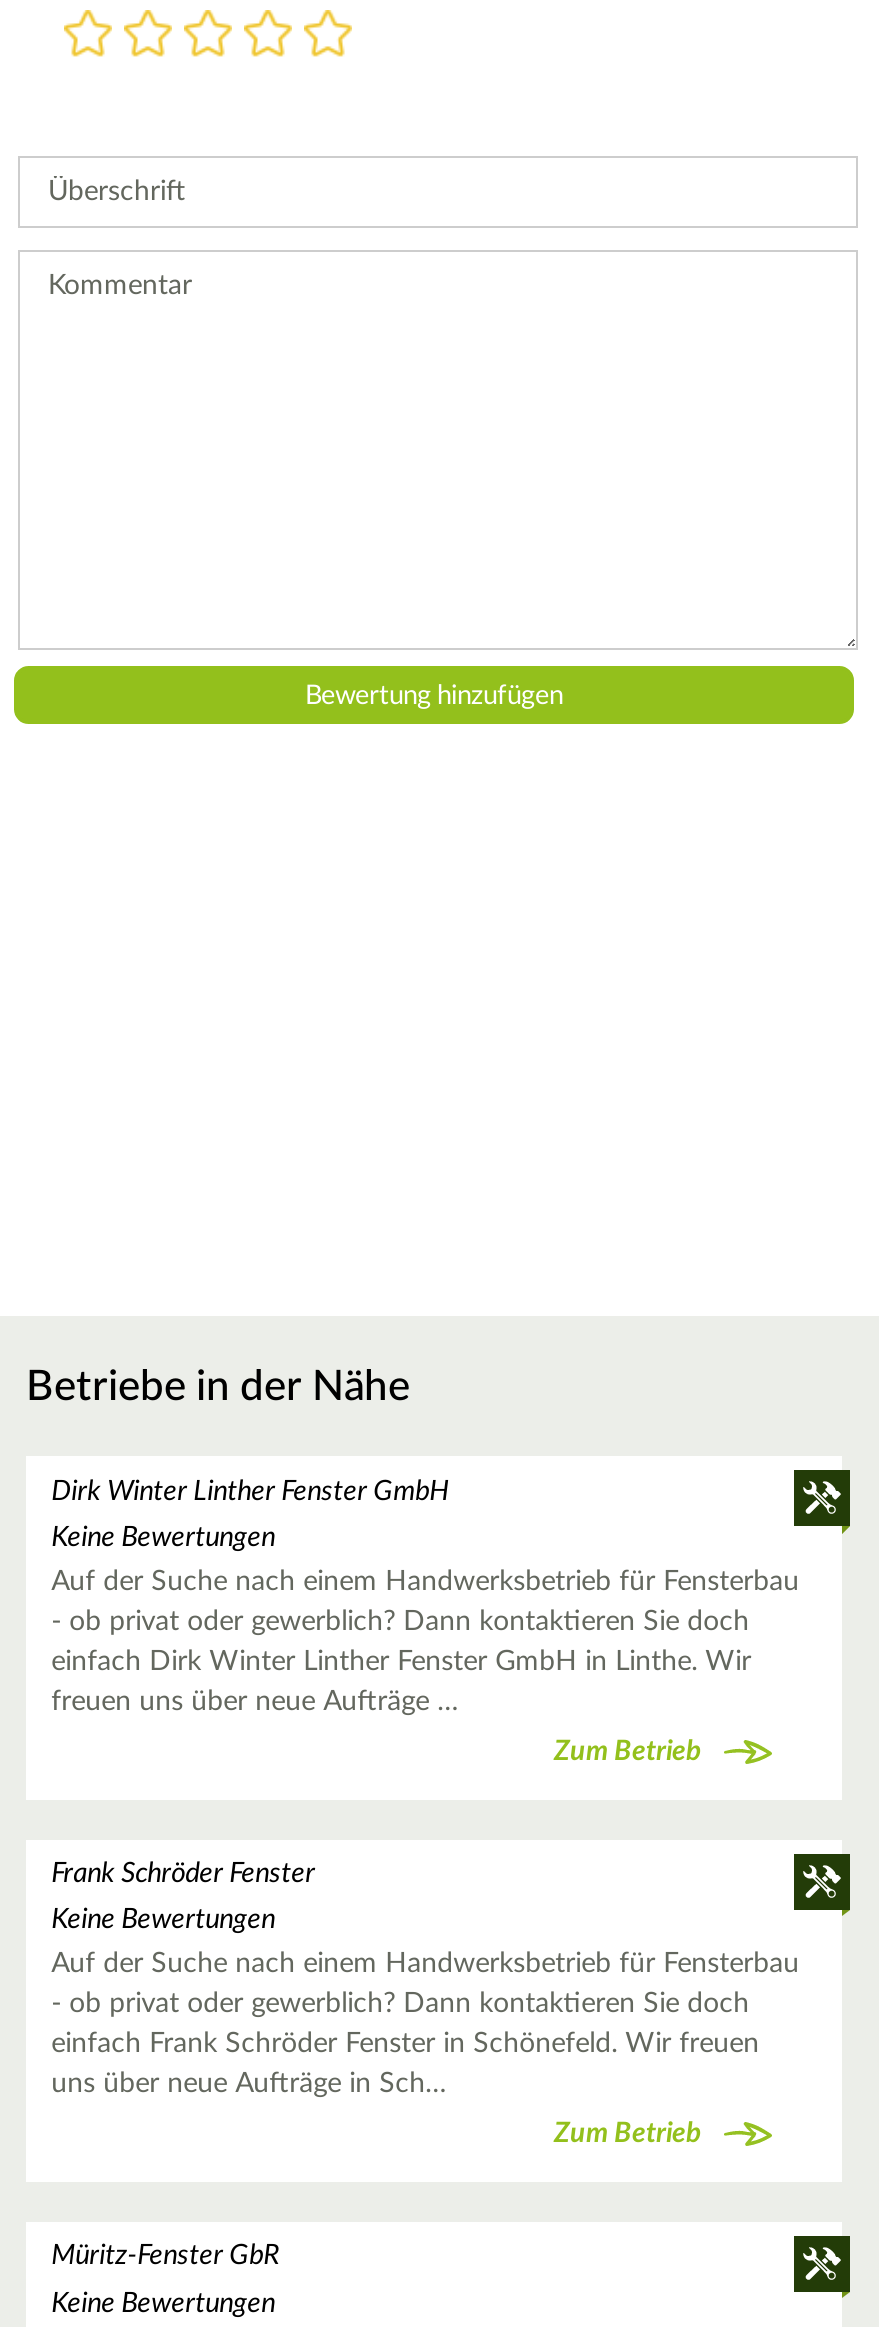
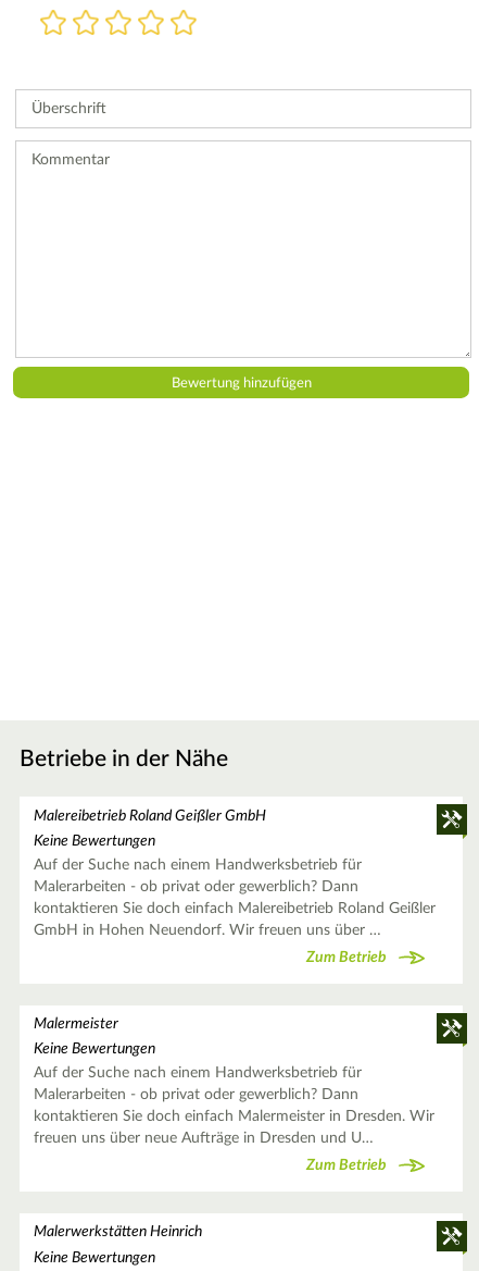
[51,1478,449,1506] Dirk Winter Linther Fenster GmbH -> [33,808,266,824] Malereibetrieb Roland Geißler GmbH
[51,1568,799,1716] Auf der Suche nach einem Handwerksbetrieb für Fensterbau | - ob privat oder gewerblich? Dann kontaktieren Sie doch | einfach Dirk Winter Linther Fenster GmbH in Linthe. Wir | freuen uns über neue Aufträge … -> [33,858,435,938] Auf der Suche nach einem Handwerksbetrieb für | Malerarbeiten - ob privat oder gewerblich? Dann | kontaktieren Sie doch einfach Malereibetrieb Roland Geißler | GmbH in Hohen Neuendorf. Wir freuen uns über …
[51,1860,315,1888] Frank Schröder Fenster -> [33,1016,118,1032] Malermeister
[51,1951,799,2099] Auf der Suche nach einem Handwerksbetrieb für Fensterbau | - ob privat oder gewerblich? Dann kontaktieren Sie doch | einfach Frank Schröder Fenster in Schönefeld. Wir freuen | uns über neue Aufträge in Sch… -> [33,1066,434,1146] Auf der Suche nach einem Handwerksbetrieb für | Malerarbeiten - ob privat oder gewerblich? Dann | kontaktieren Sie doch einfach Malermeister in Dresden. Wir | freuen uns über neue Aufträge in Dresden und U…
[51,2243,279,2271] Müritz-Fenster GbR -> [33,1225,202,1240] Malerwerkstätten Heinrich

